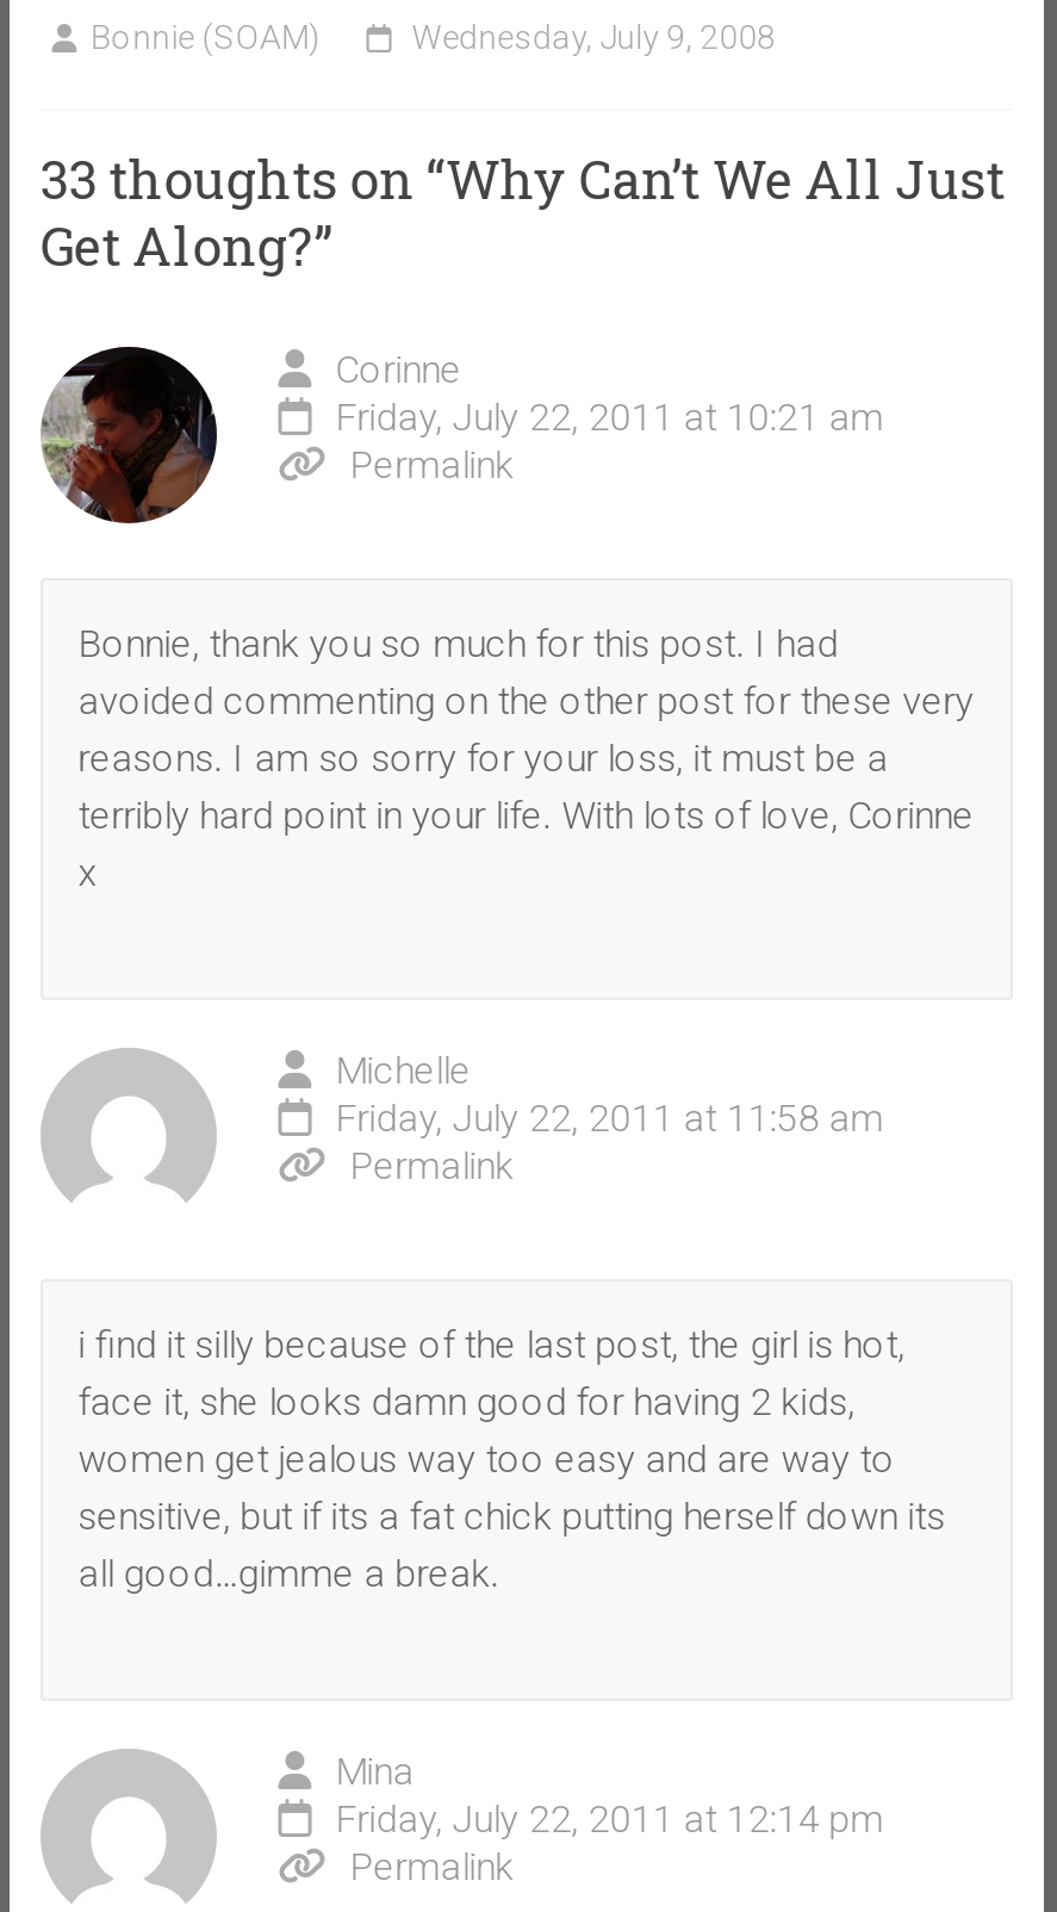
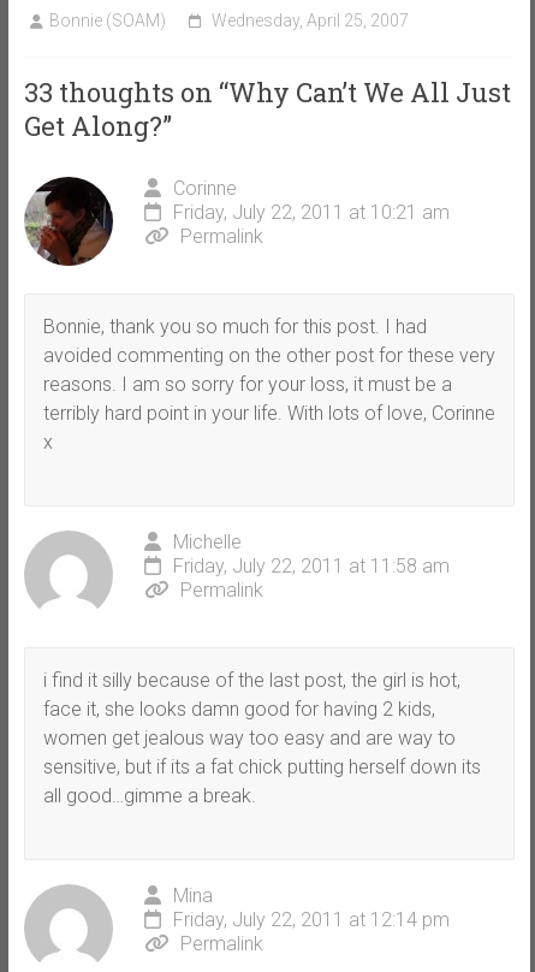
[412,18,776,56] Wednesday, July 9, 2008 -> [211,11,409,30] Wednesday, April 25, 2007

